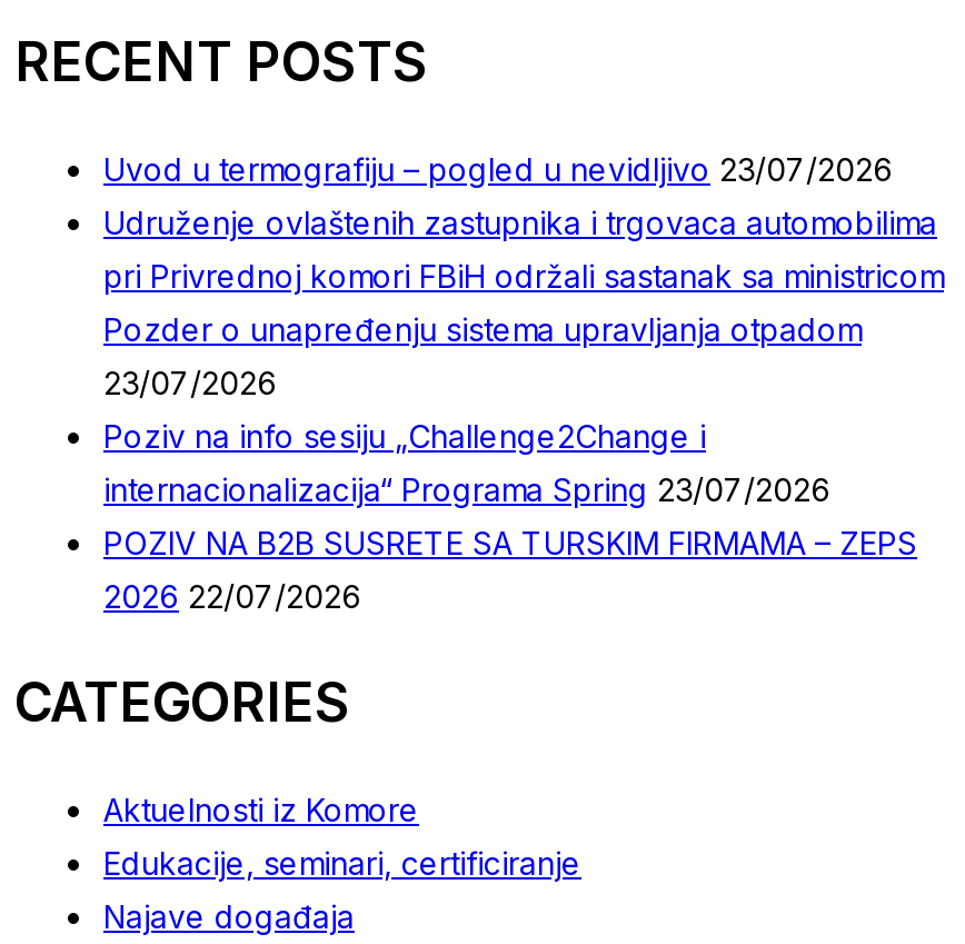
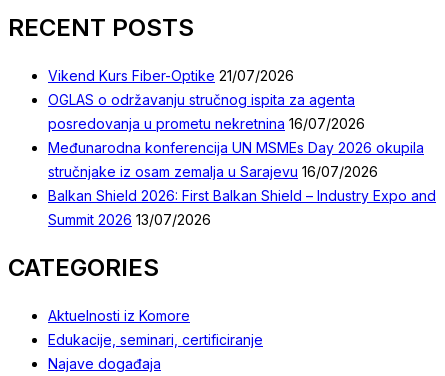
[103,150,944,615] Uvod u termografiju – pogled u nevidljivo 23/07/2026 | Udruženje ovlaštenih zastupnika i trgovaca automobilima | pri Privrednoj komori FBiH održali sastanak sa ministricom | Pozder o unapređenju sistema upravljanja otpadom | 23/07/2026 | Poziv na info sesiju „Challenge2Change i | internacionalizacija“ Programa Spring 23/07/2026 | POZIV NA B2B SUSRETE SA TURSKIM FIRMAMA – ZEPS | 2026 22/07/2026 -> [48,67,436,228] Vikend Kurs Fiber-Optike 21/07/2026 | OGLAS o održavanju stručnog ispita za agenta | posredovanja u prometu nekretnina 16/07/2026 | Međunarodna konferencija UN MSMEs Day 2026 okupila | stručnjake iz osam zemalja u Sarajevu 16/07/2026 | Balkan Shield 2026: First Balkan Shield – Industry Expo and | Summit 2026 13/07/2026

